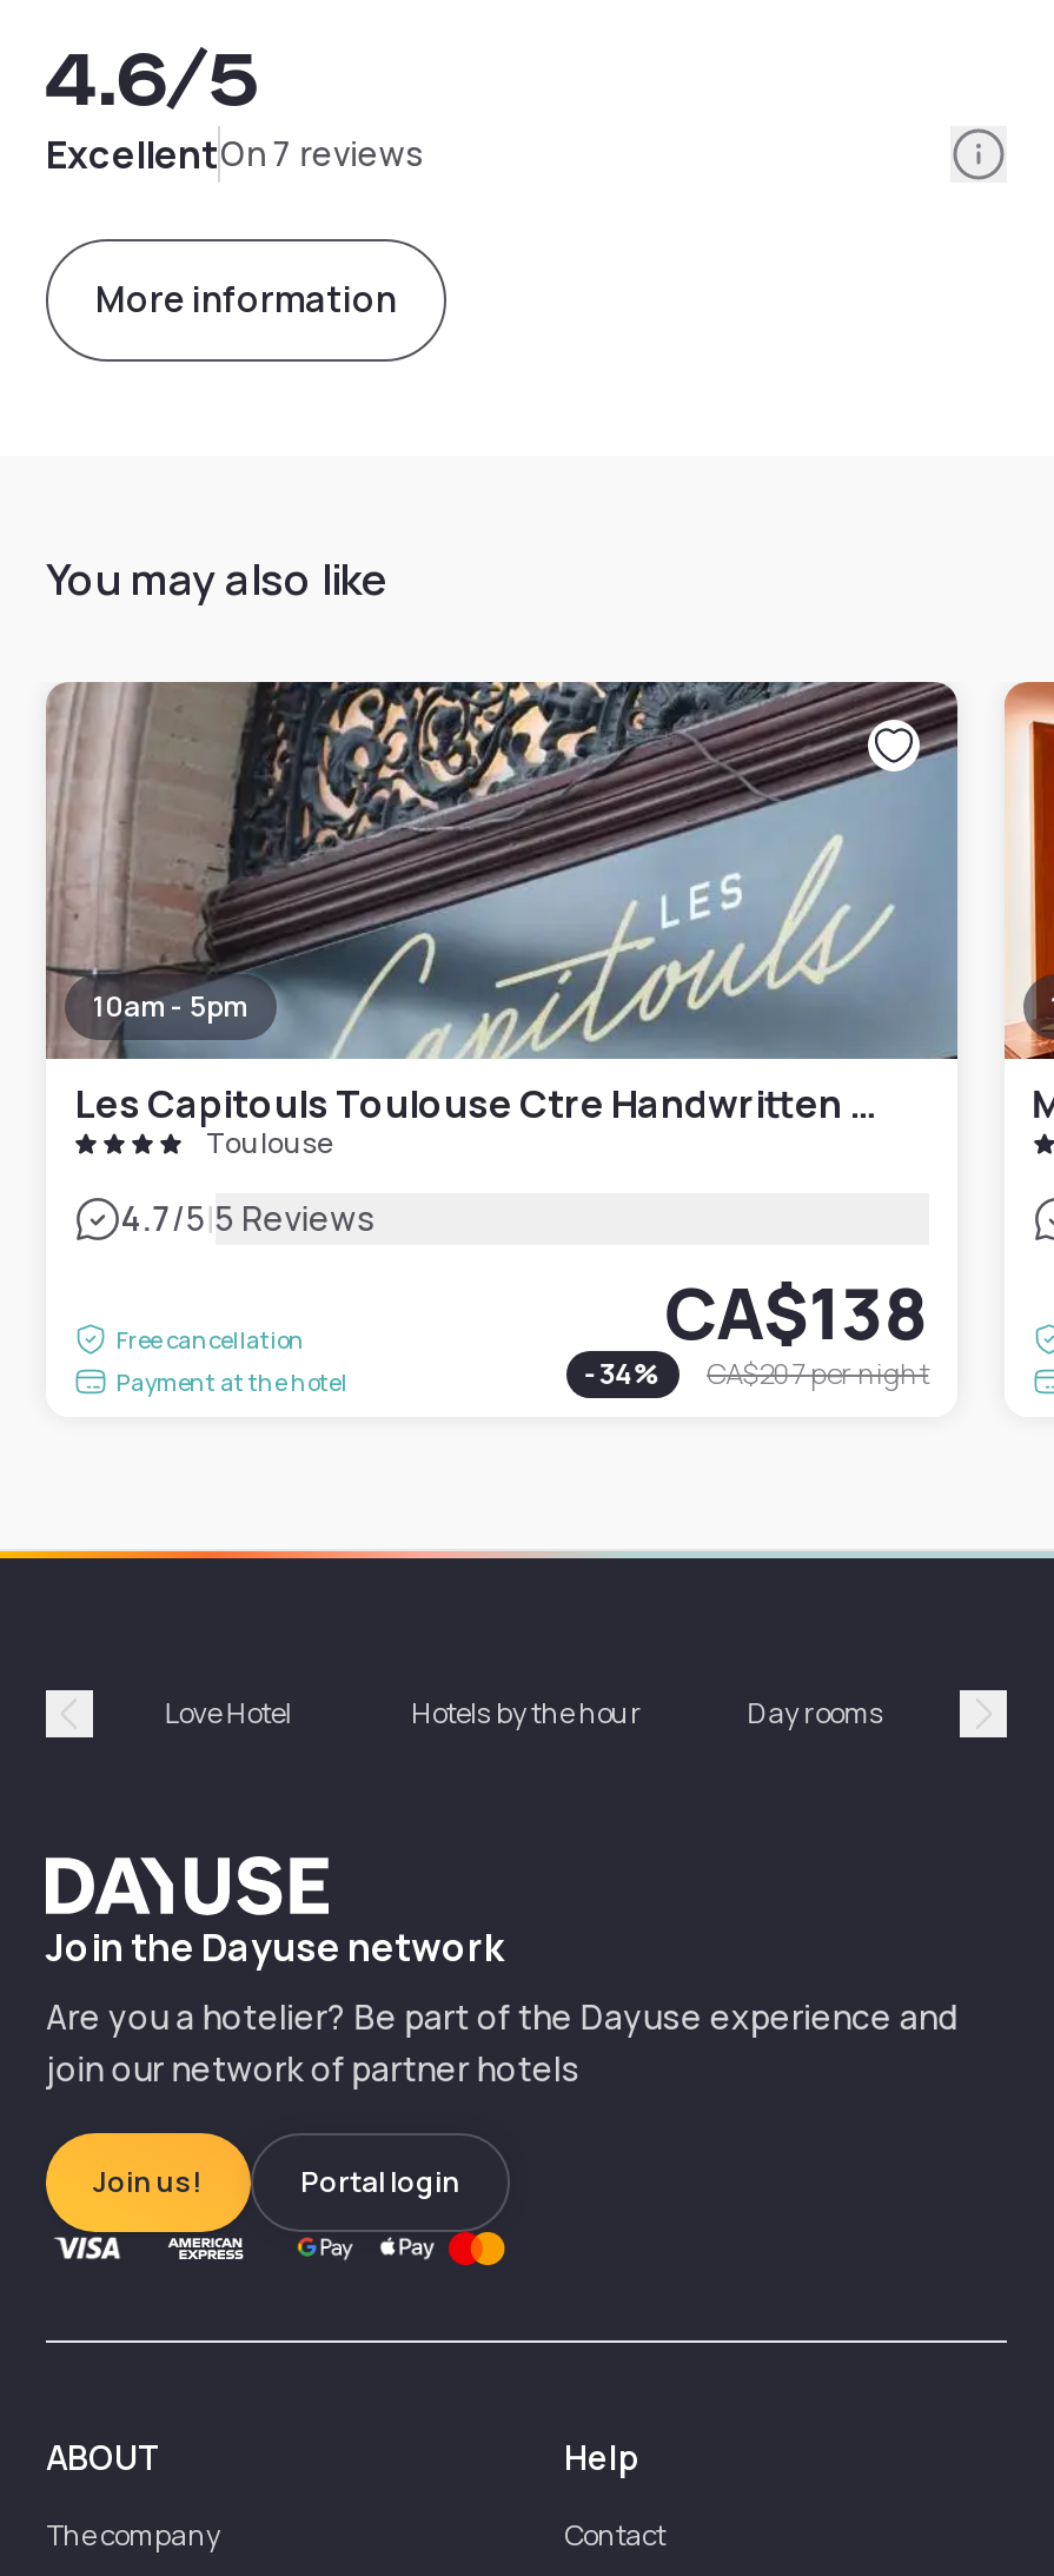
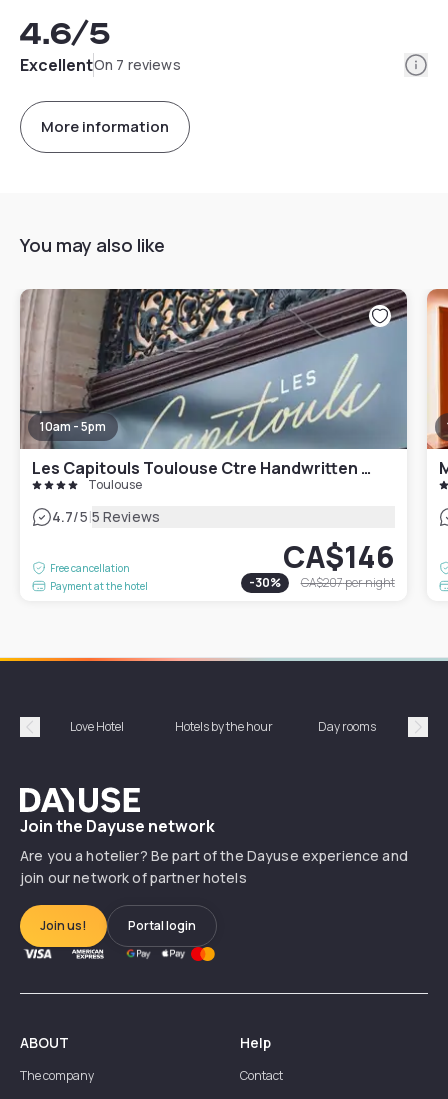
[584,1263,928,1392] CA$138 | -34% -> [249,536,395,591] CA$146 | -30%

